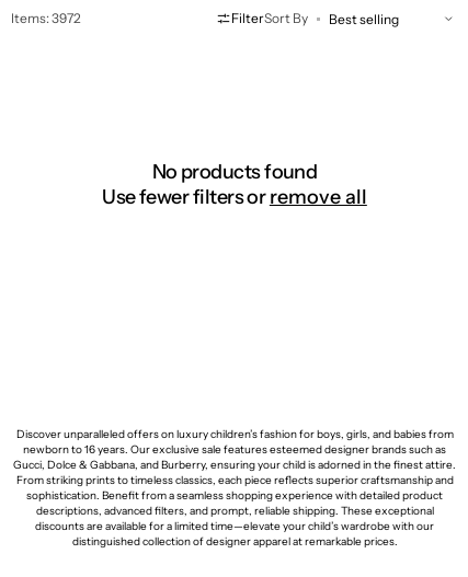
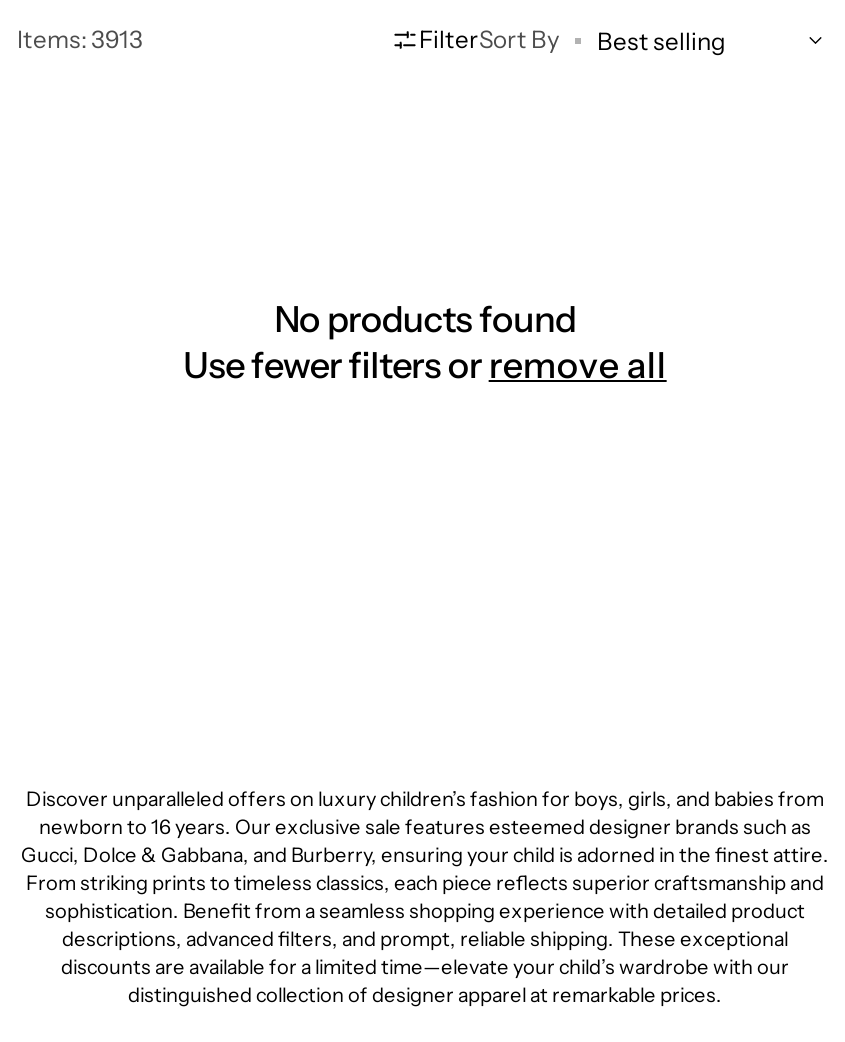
[11,10,81,26] Items: 3972 -> [17,24,143,54] Items: 3913

